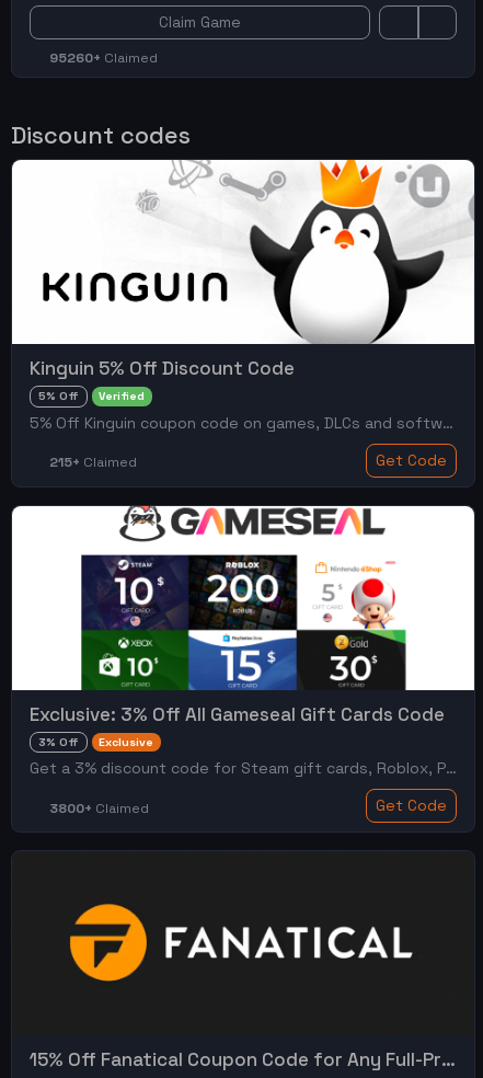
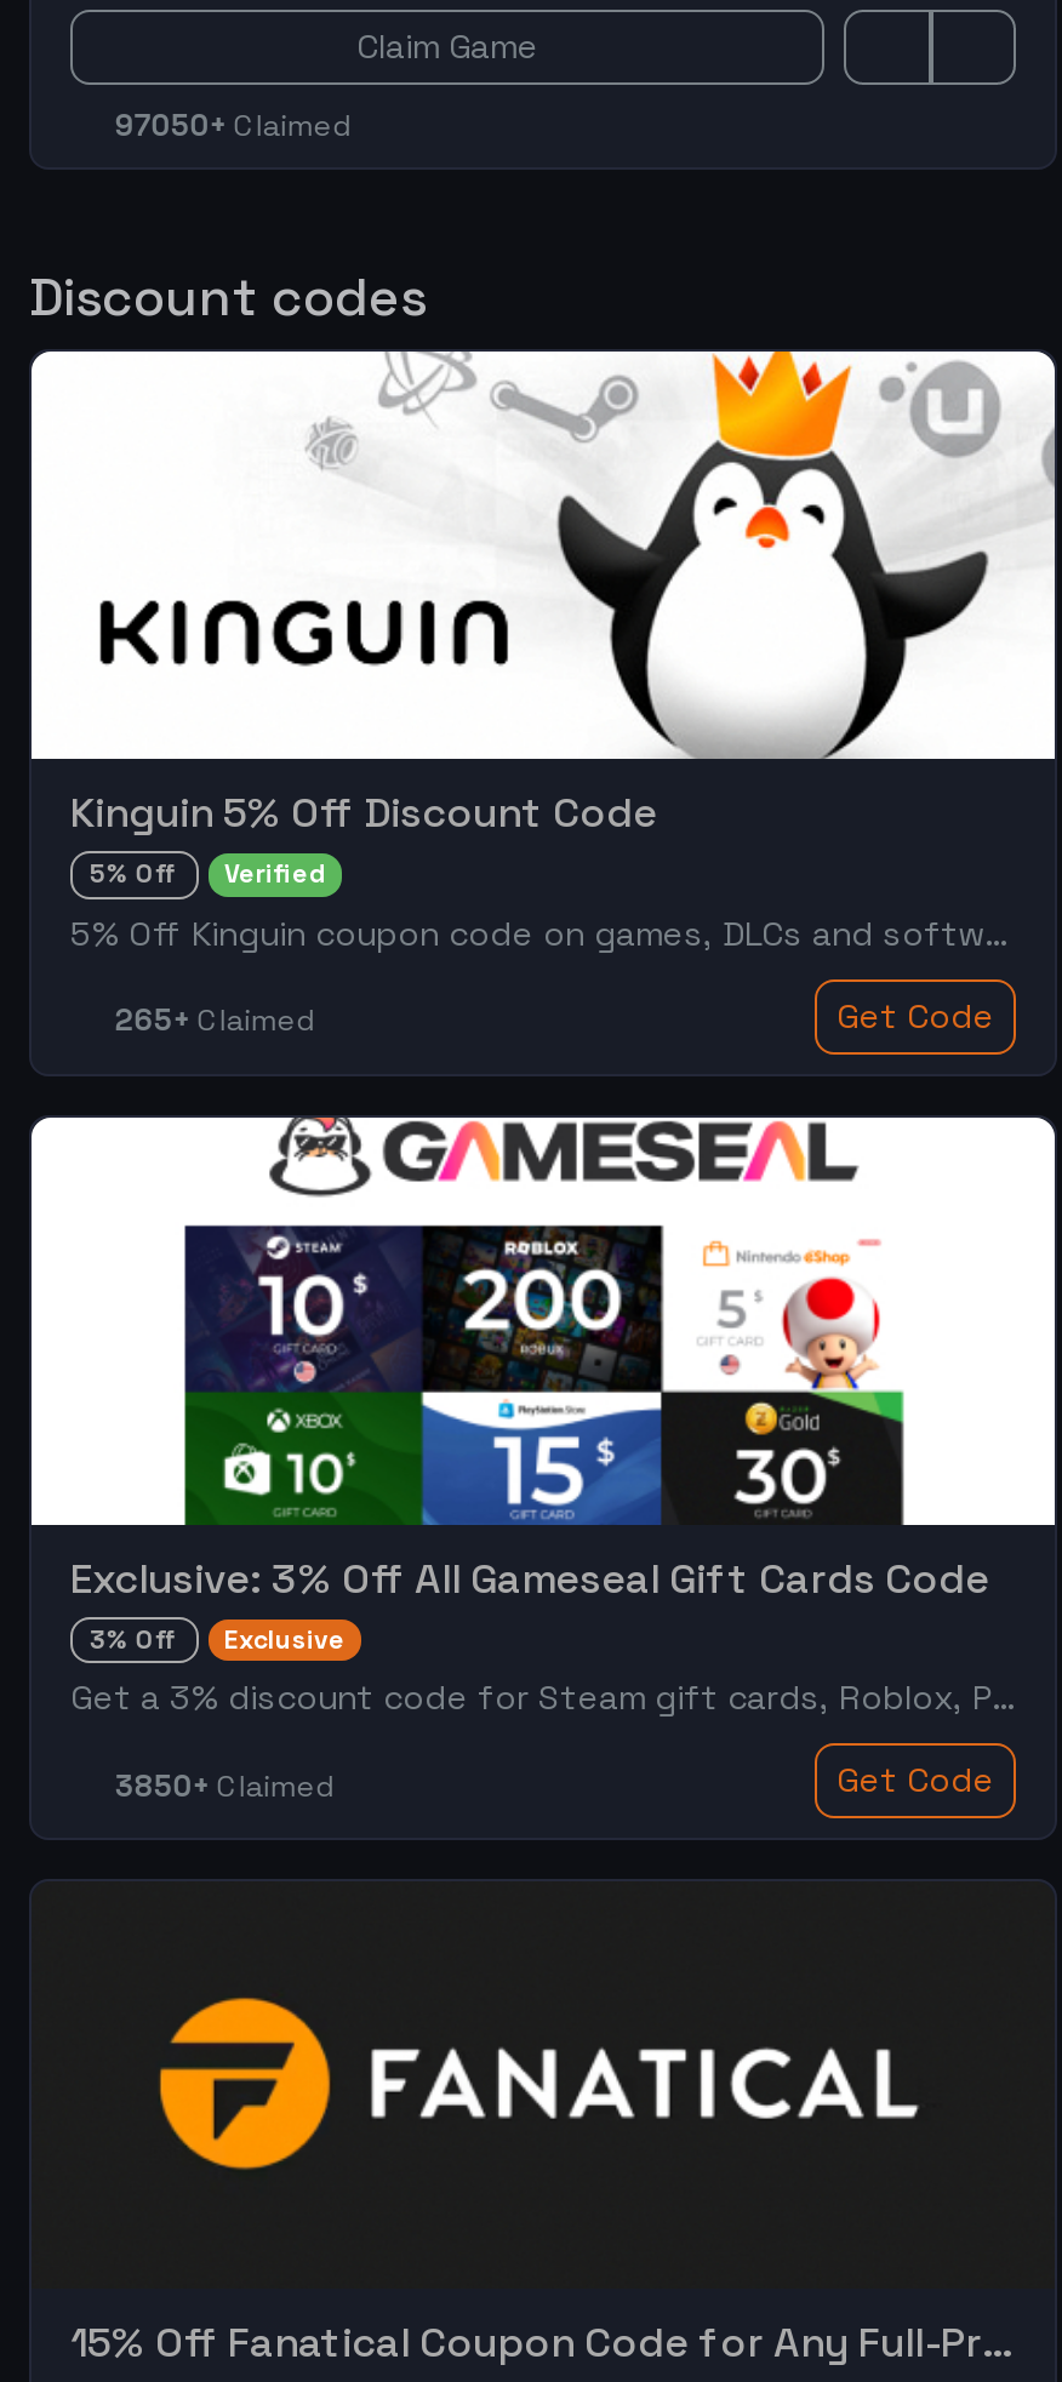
[50,49,158,67] 95260+ Claimed -> [115,106,352,145] 97050+ Claimed
[50,454,137,471] 215+ Claimed -> [115,1002,316,1040] 265+ Claimed
[50,800,149,817] 3800+ Claimed -> [115,1767,335,1806] 3850+ Claimed

